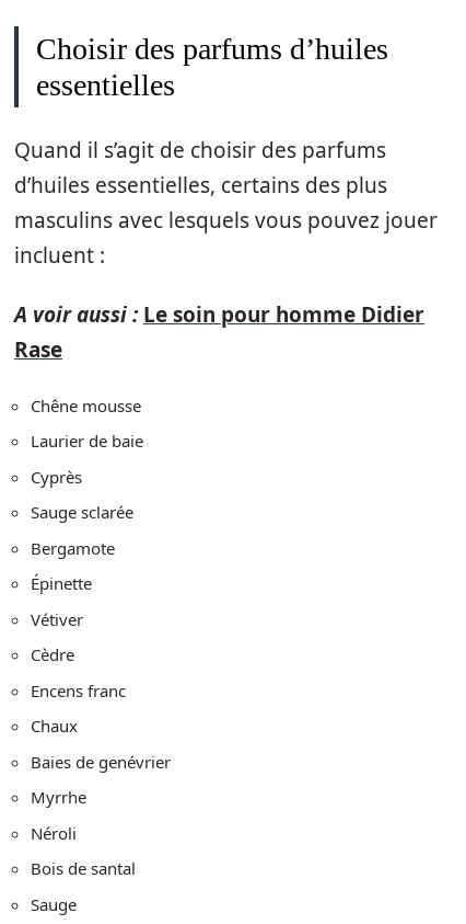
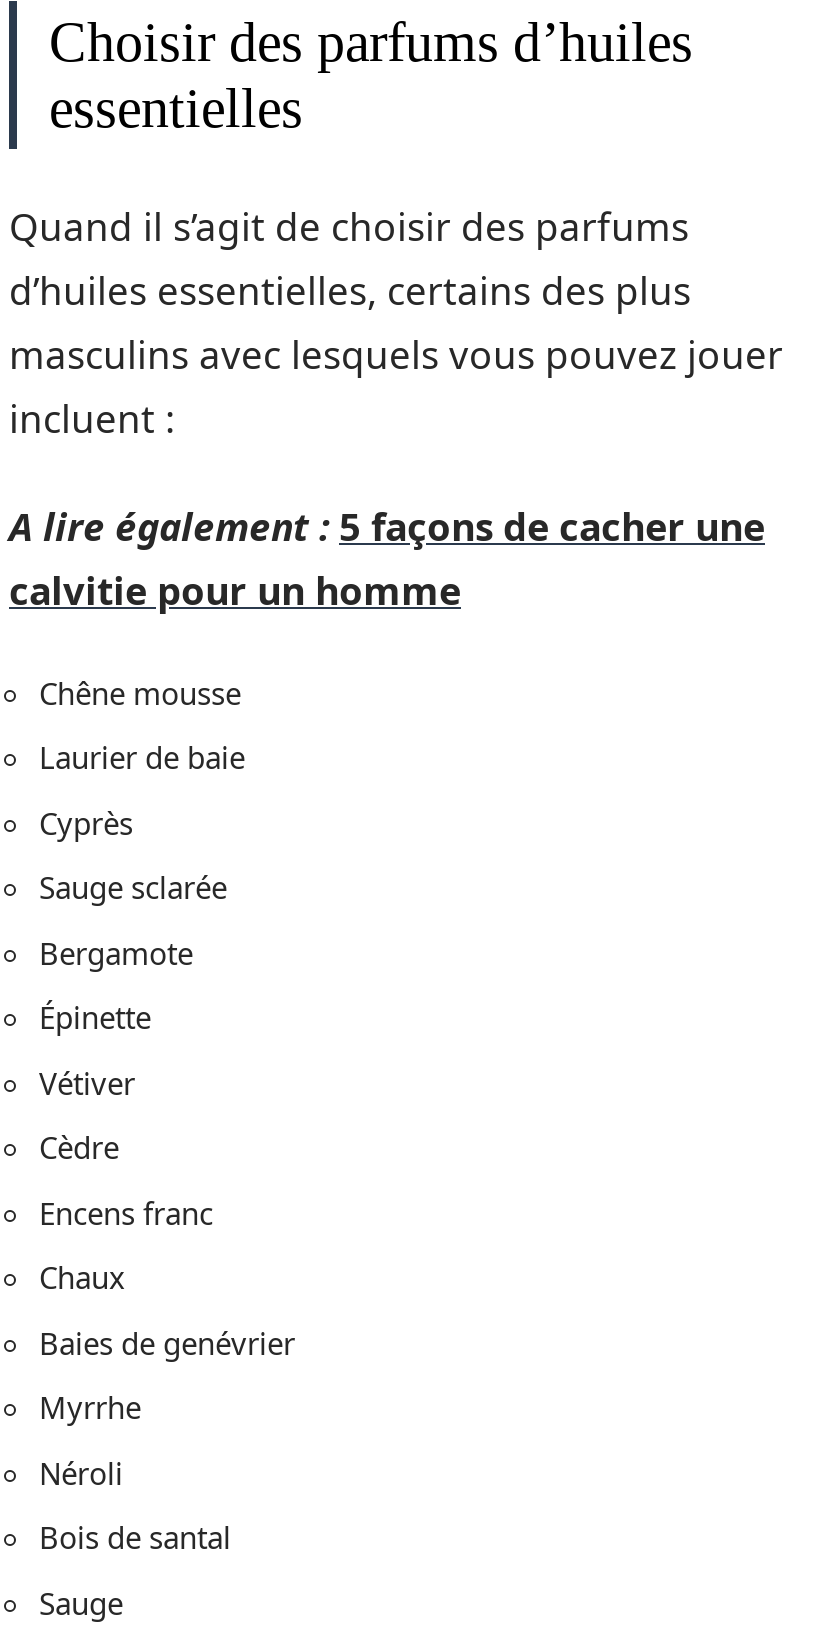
[14,300,424,364] A voir aussi : Le soin pour homme Didier | Rase -> [9,501,765,617] A lire également : 5 façons de cacher une | calvitie pour un homme

